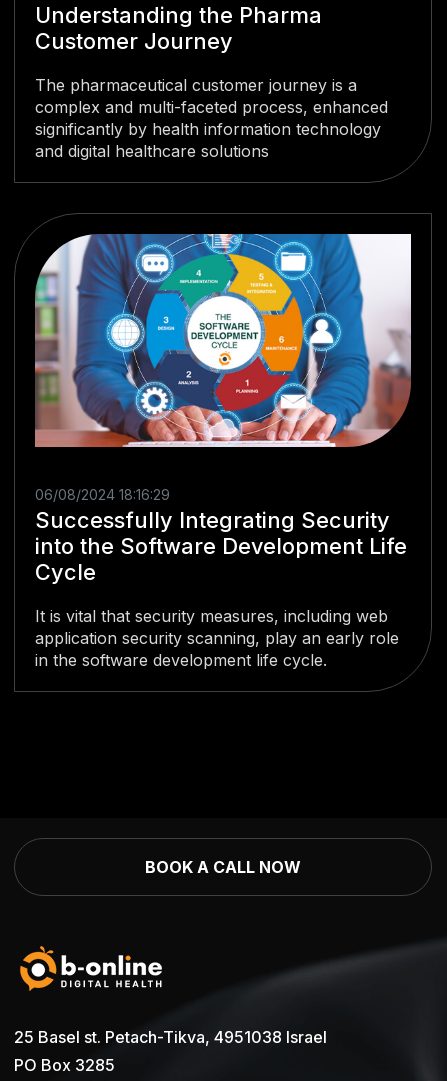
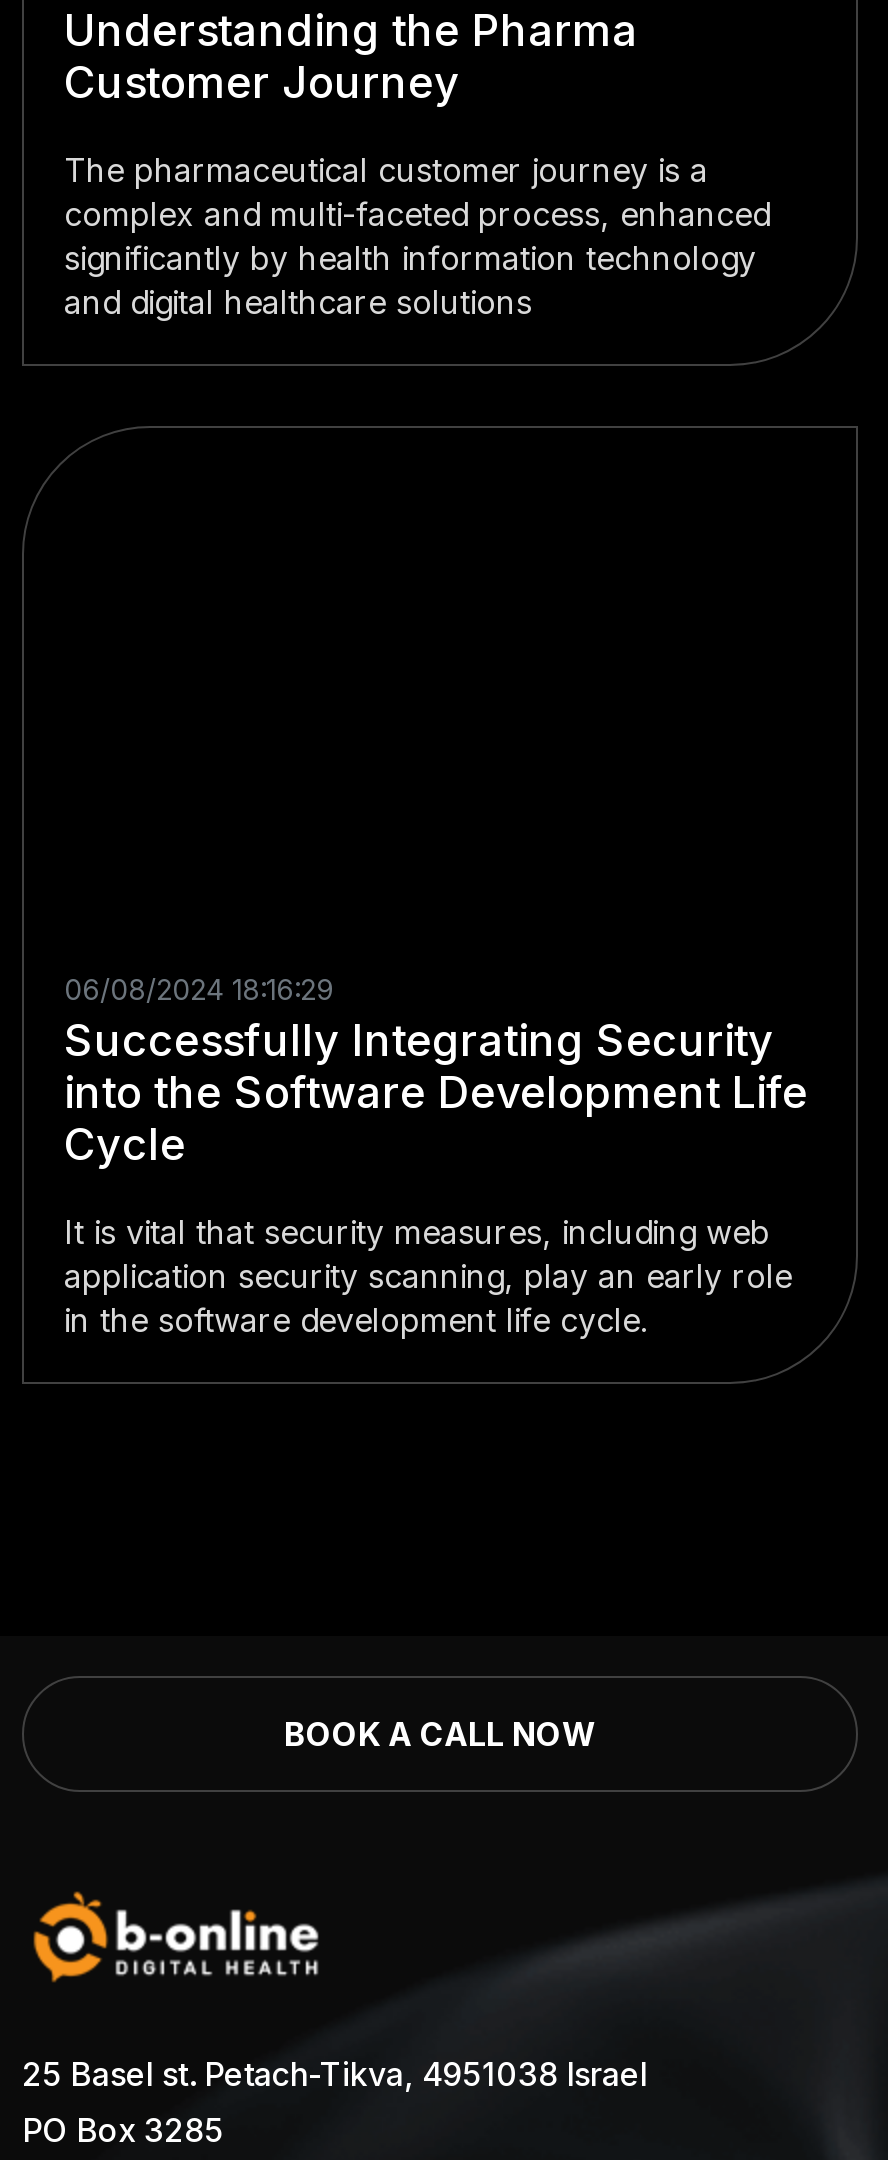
[34,233,412,448] [image] -> none

